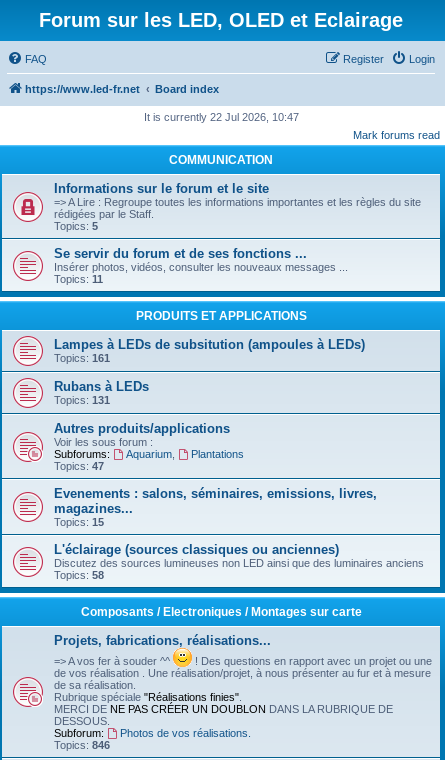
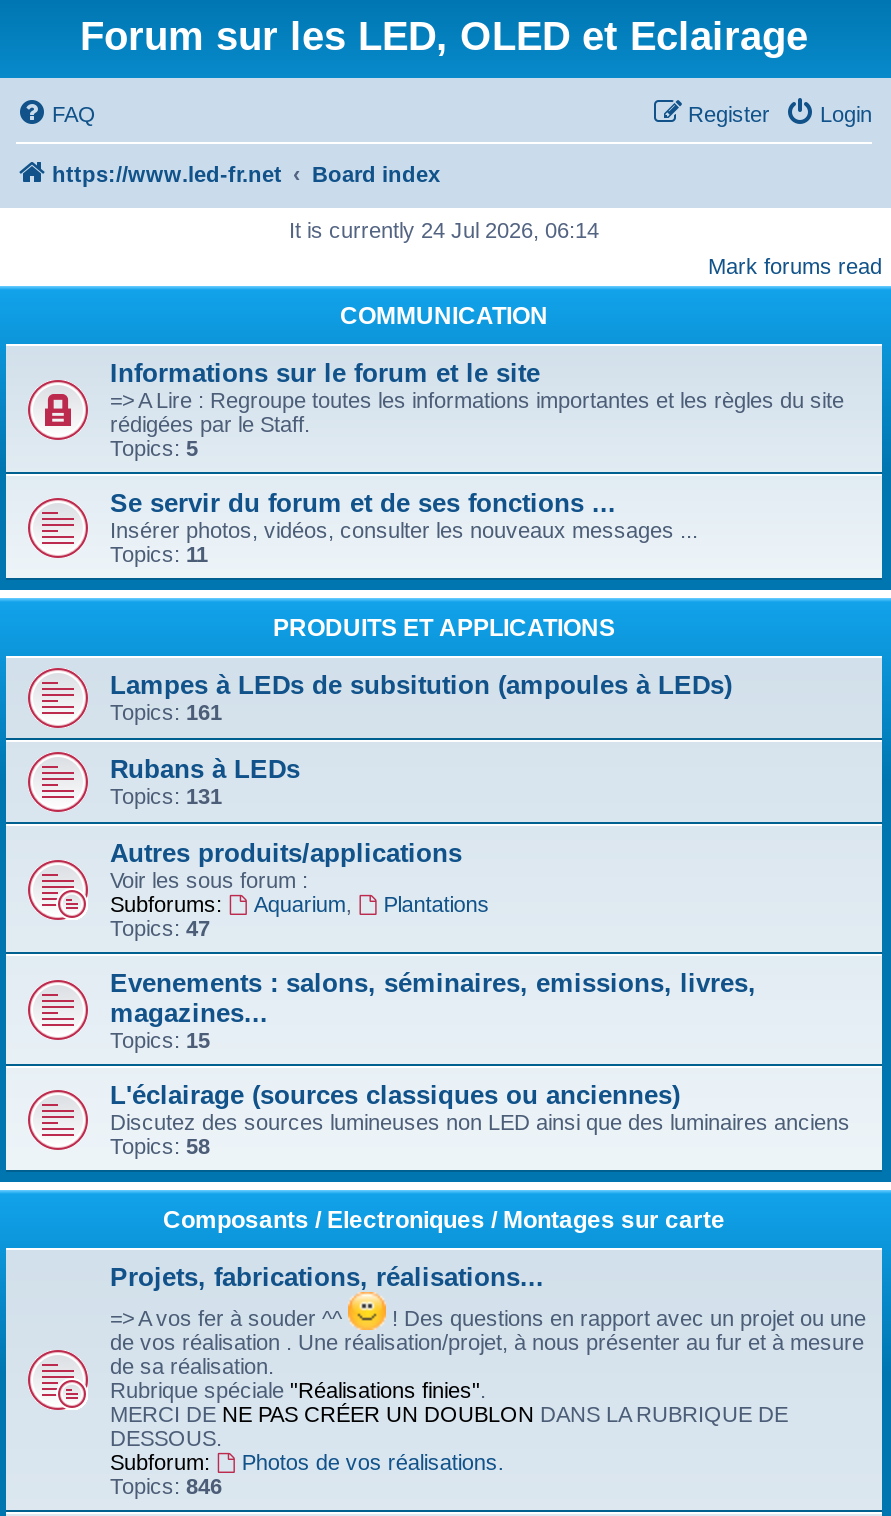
[143,111,298,123] It is currently 22 Jul 2026, 10:47 -> [289,218,599,242] It is currently 24 Jul 2026, 06:14

